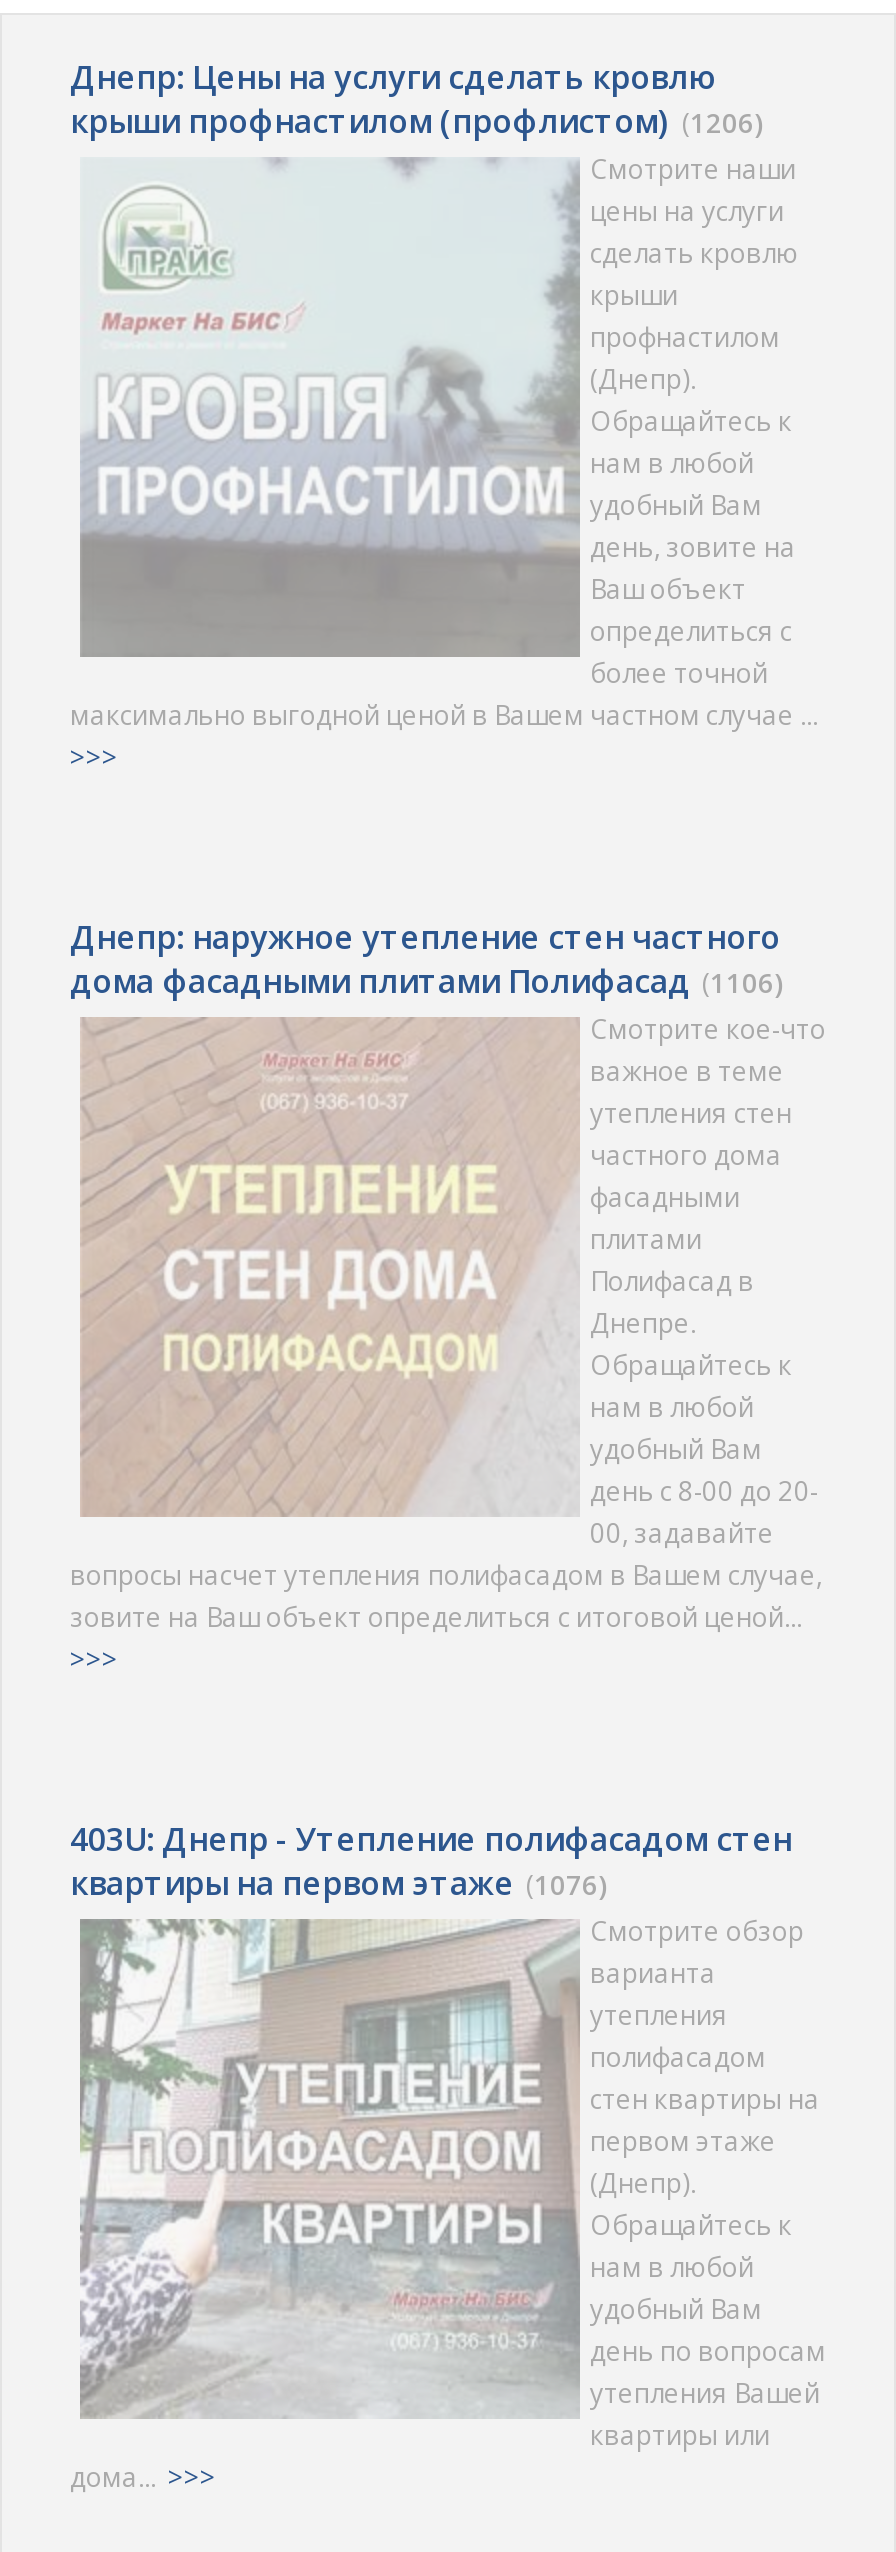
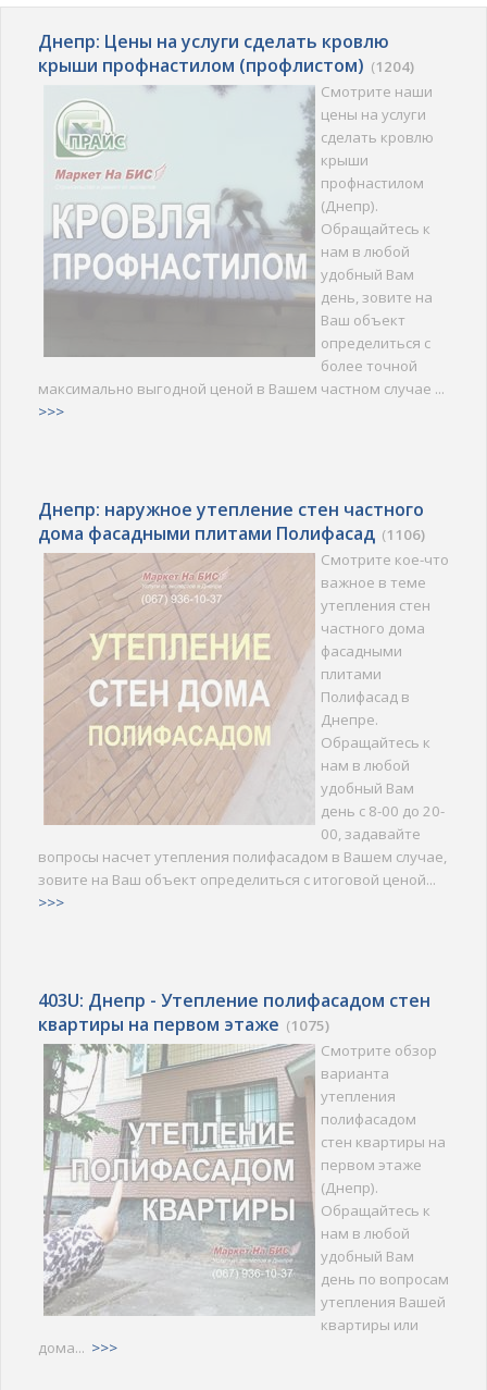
[70,99,762,143] крыши профнастилом (профлистом) (1206) -> [38,53,414,77] крыши профнастилом (профлистом) (1204)
[70,1861,606,1905] квартиры на первом этаже (1076) -> [38,1012,329,1036] квартиры на первом этаже (1075)

